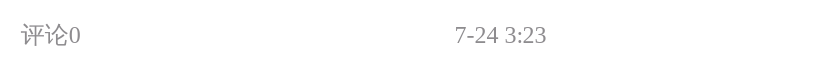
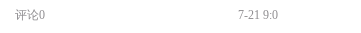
[455,21,547,49] 7-24 3:23 -> [238,8,278,22] 7-21 9:0

